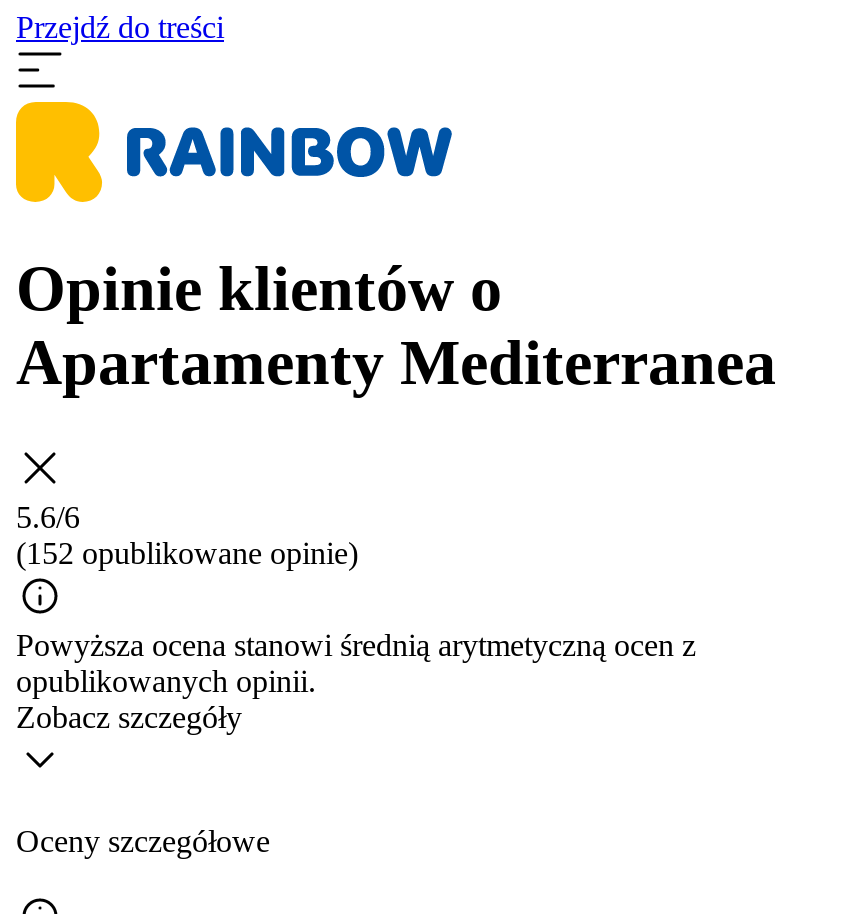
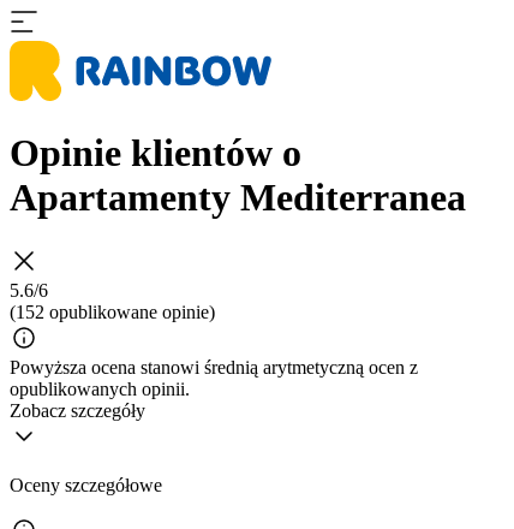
[16,10,224,44] Przejdź do treści -> none

